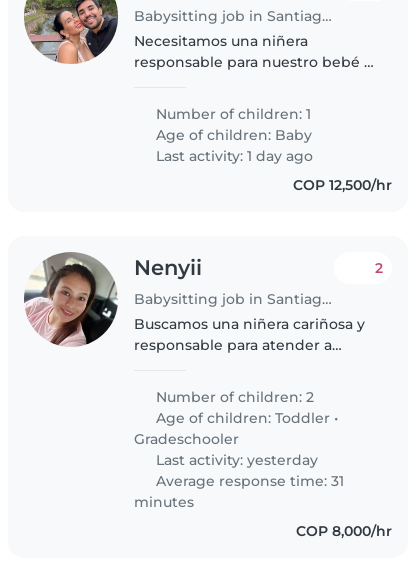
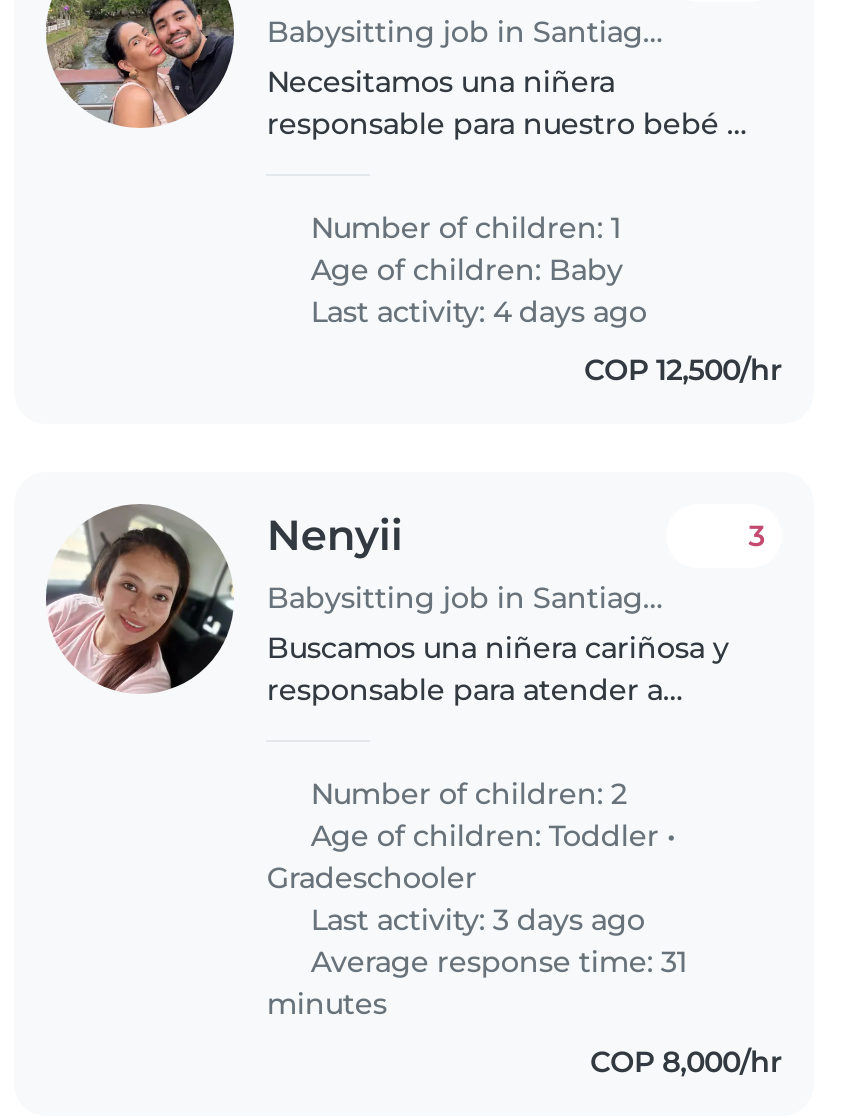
[152,147,313,165] Last activity: 1 day ago -> [303,294,647,330] Last activity: 4 days ago
[375,259,383,277] 2 -> [748,518,764,554] 3
[152,451,318,469] Last activity: yesterday -> [303,902,645,938] Last activity: 3 days ago

